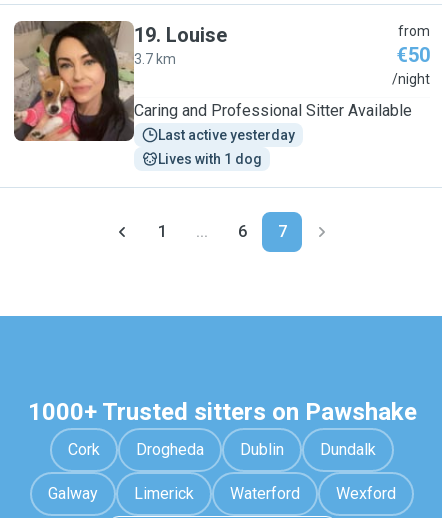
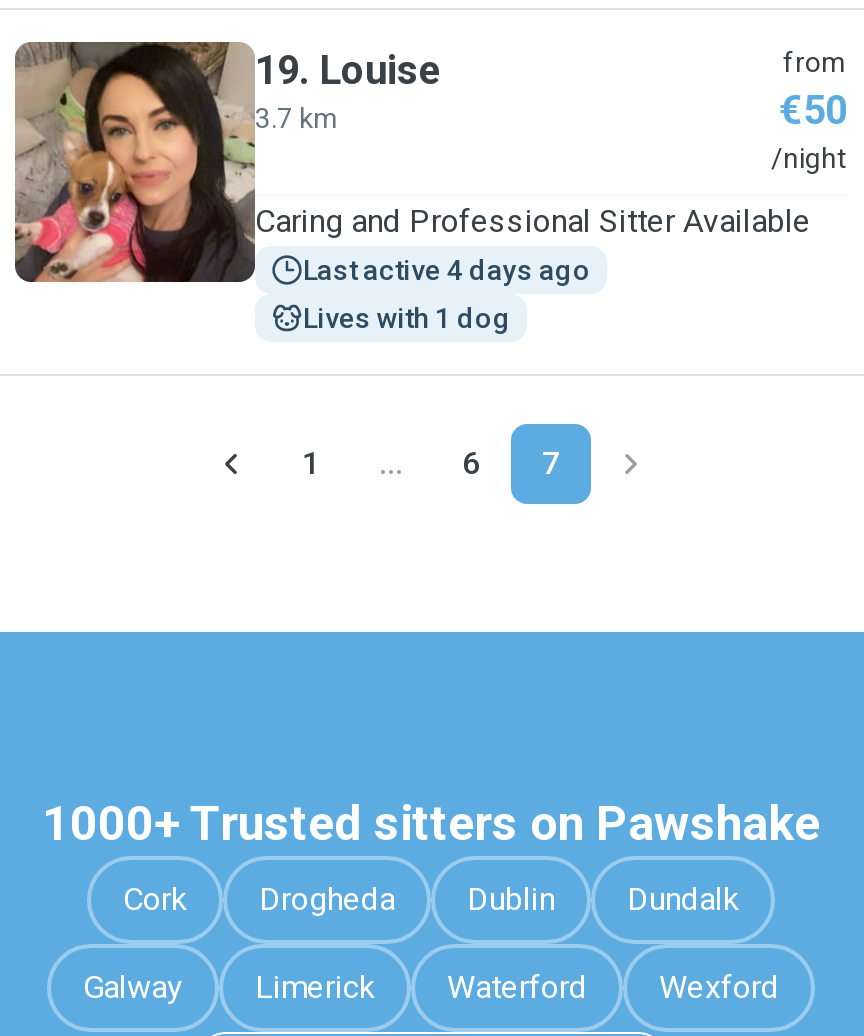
[158,127,295,143] Last active yesterday -> [303,254,591,286] Last active 4 days ago

